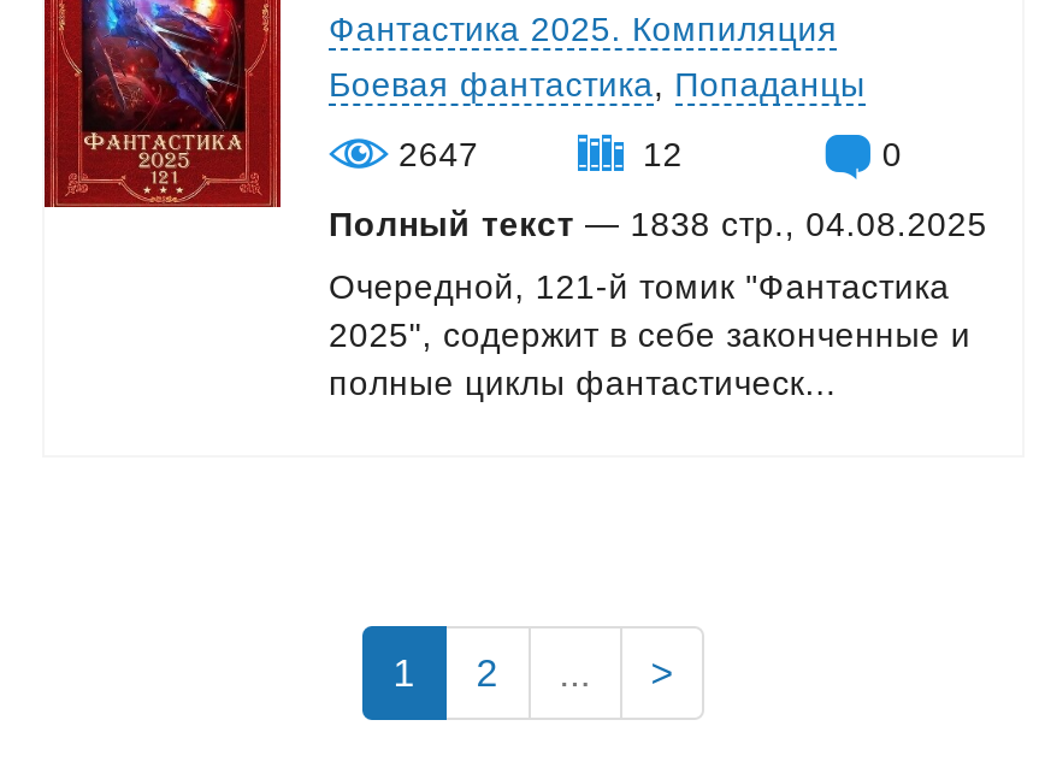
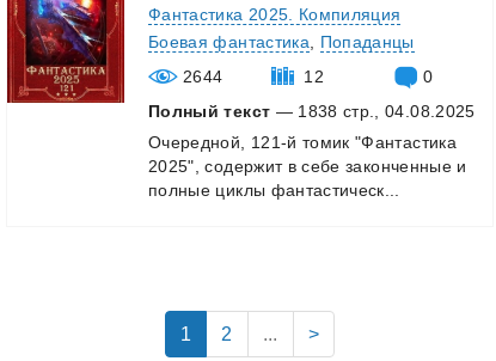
[398,135,479,173] 2647 -> [183,67,223,86] 2644

